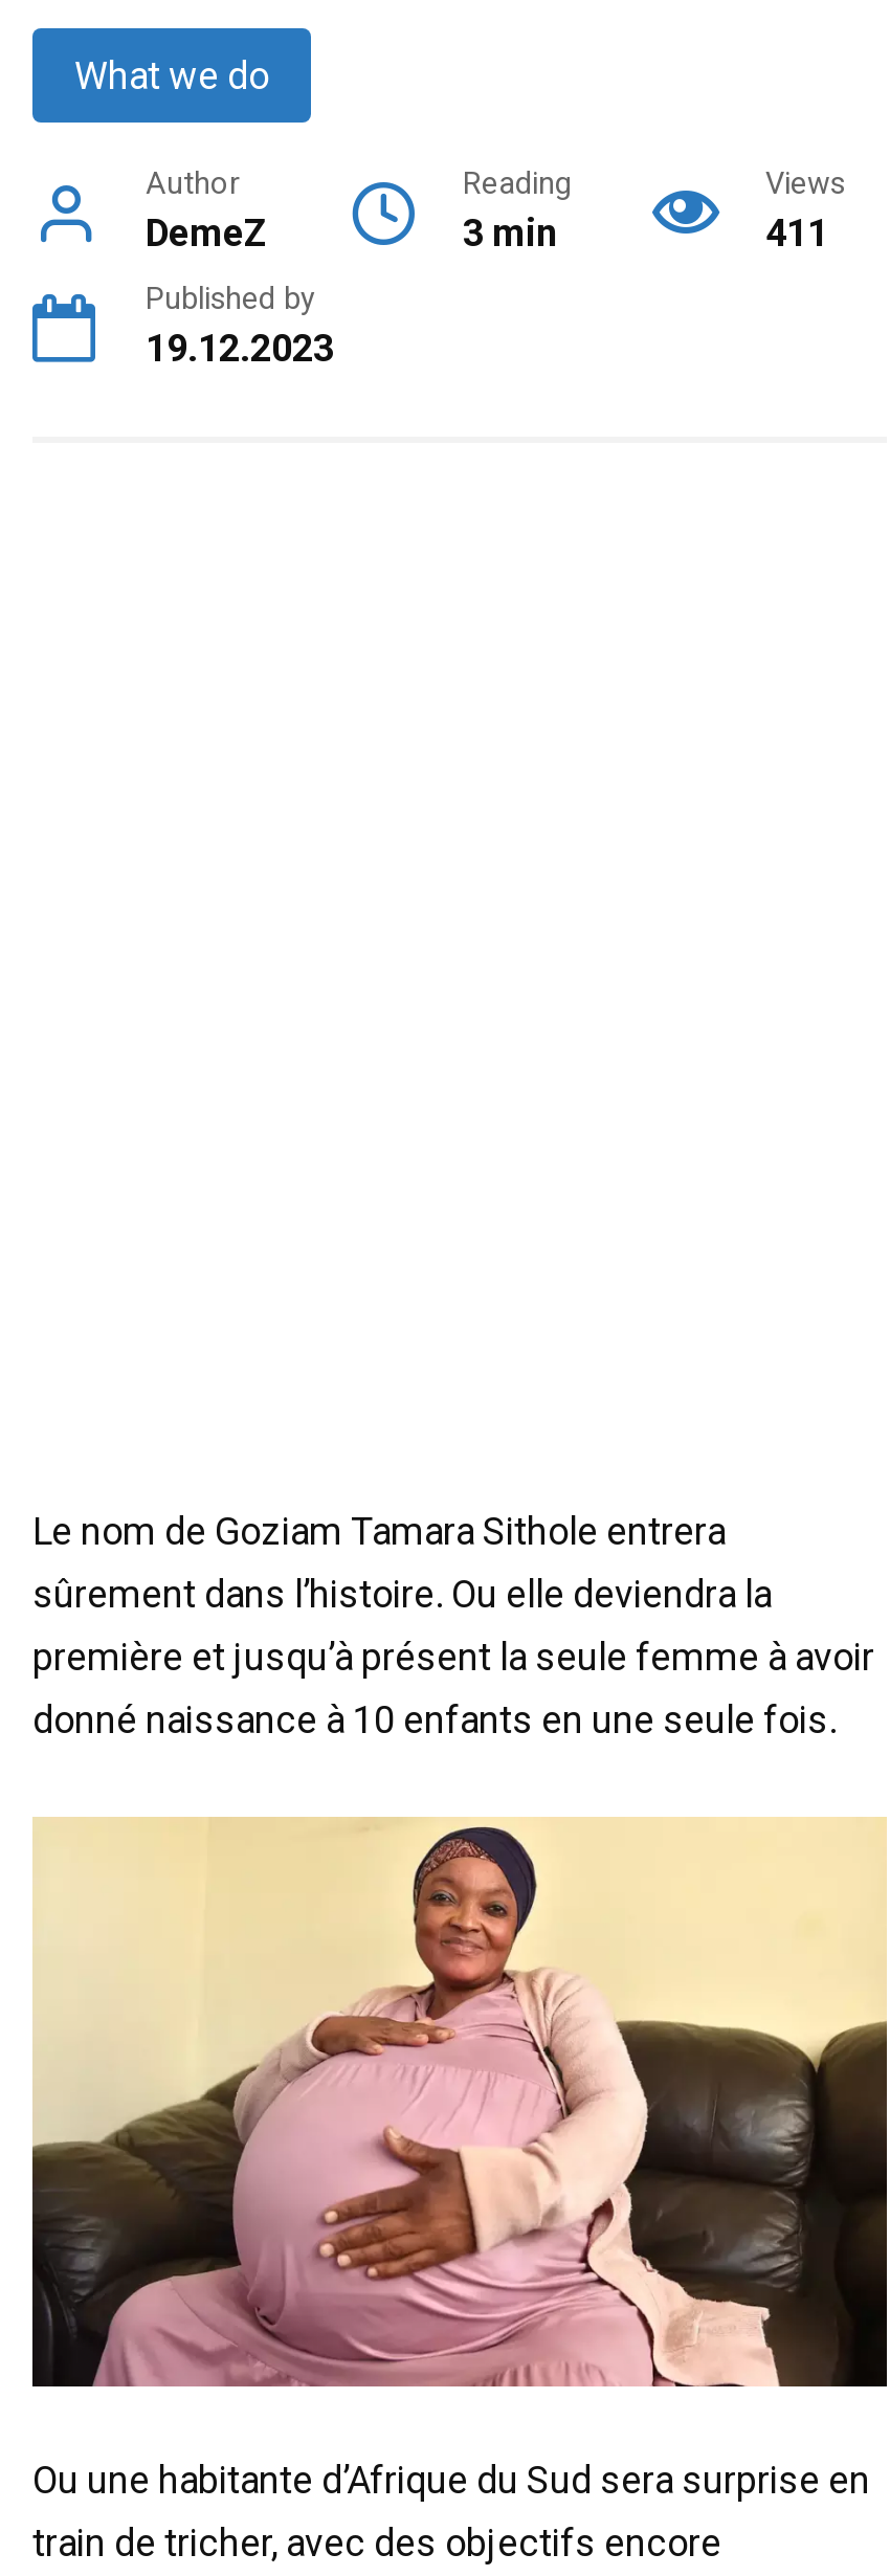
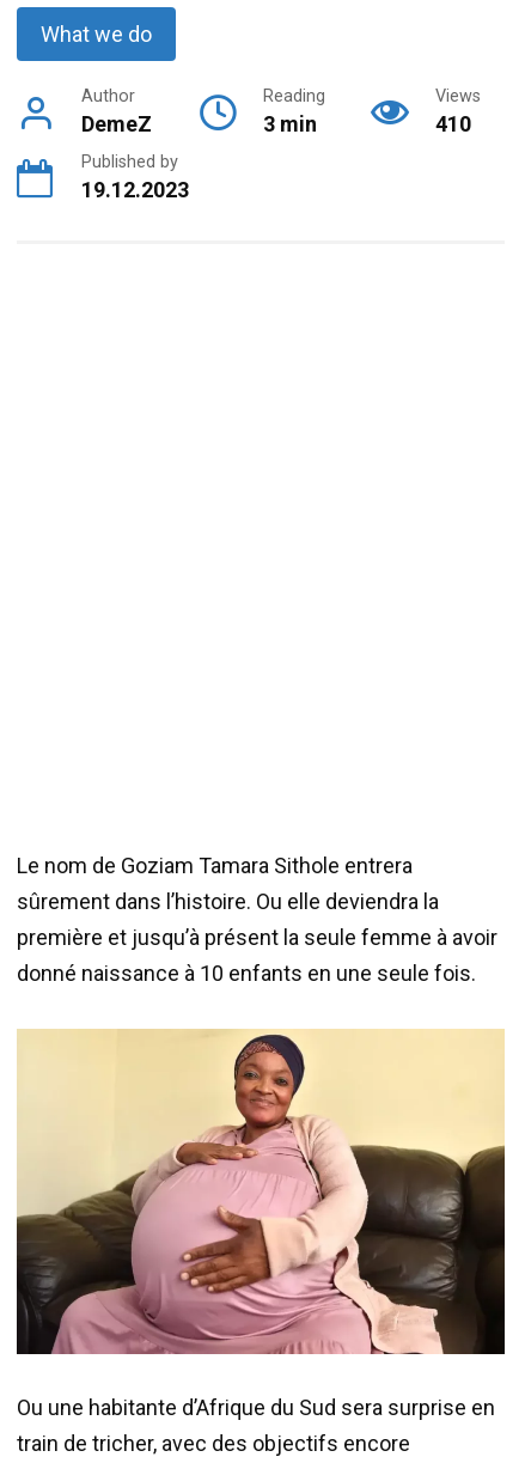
[765,210,828,254] 411 -> [435,111,471,136] 410

